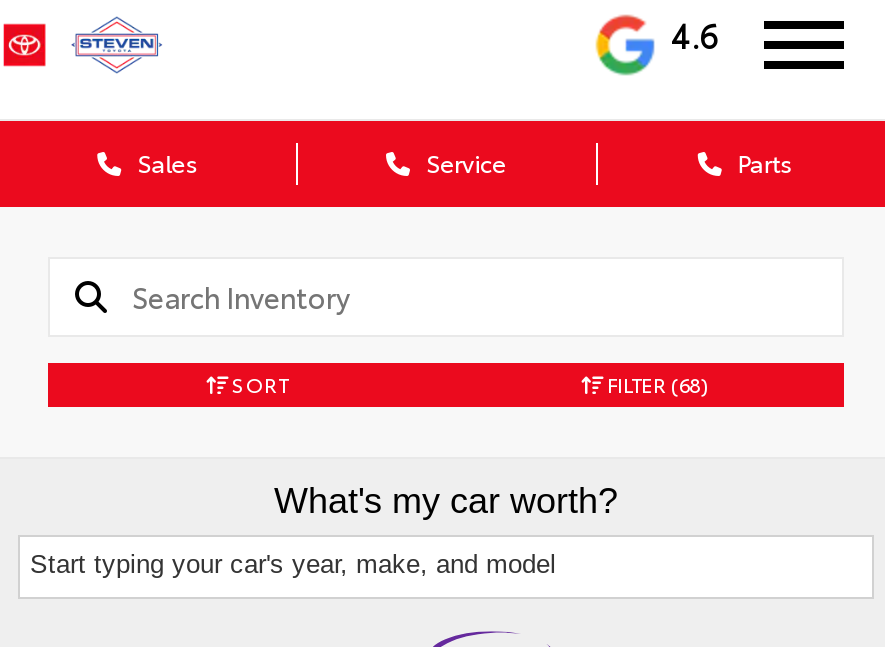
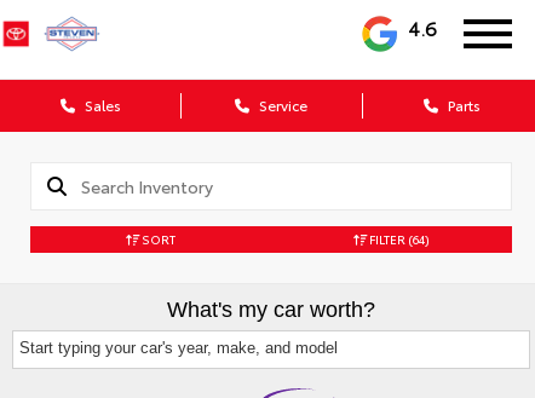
[603,369,709,399] FILTER (68) -> [367,230,430,248] FILTER (64)

